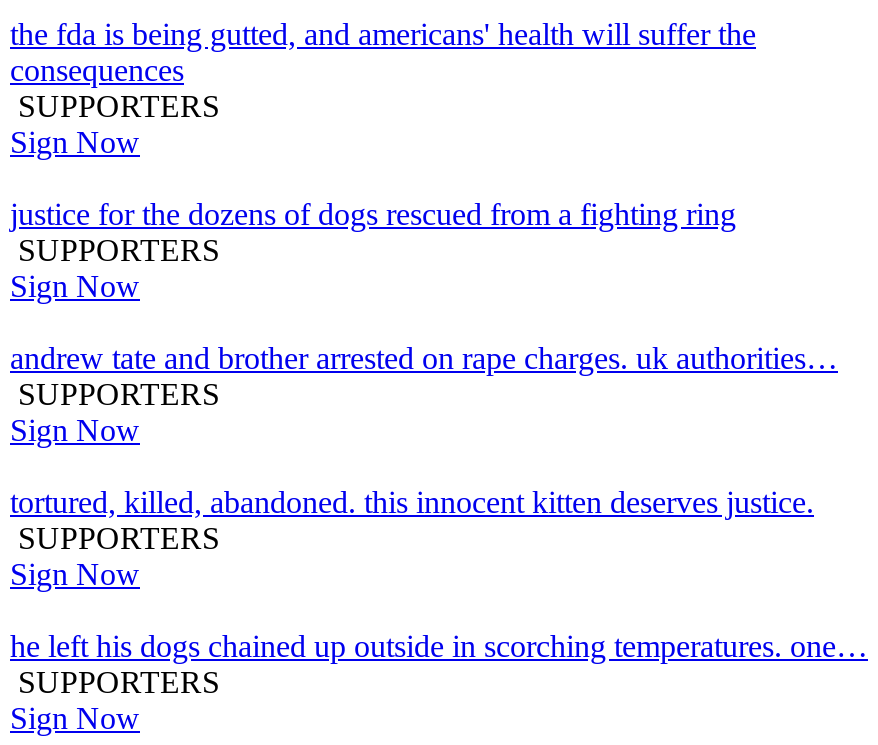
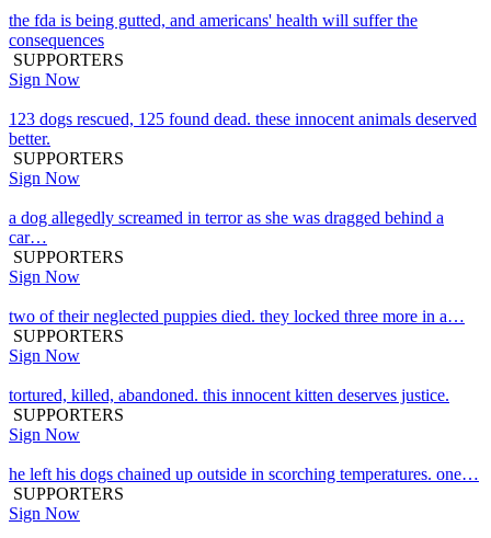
[10,197,736,231] justice for the dozens of dogs rescued from a fighting ring -> [9,110,477,148] 123 dogs rescued, 125 found dead. these innocent animals deserved | better.
[10,341,838,375] andrew tate and brother arrested on rape charges. uk authorities… -> [9,208,465,325] a dog allegedly screamed in terror as she was dragged behind a | car… | SUPPORTERS | Sign Now | two of their neglected puppies died. they locked three more in a…

